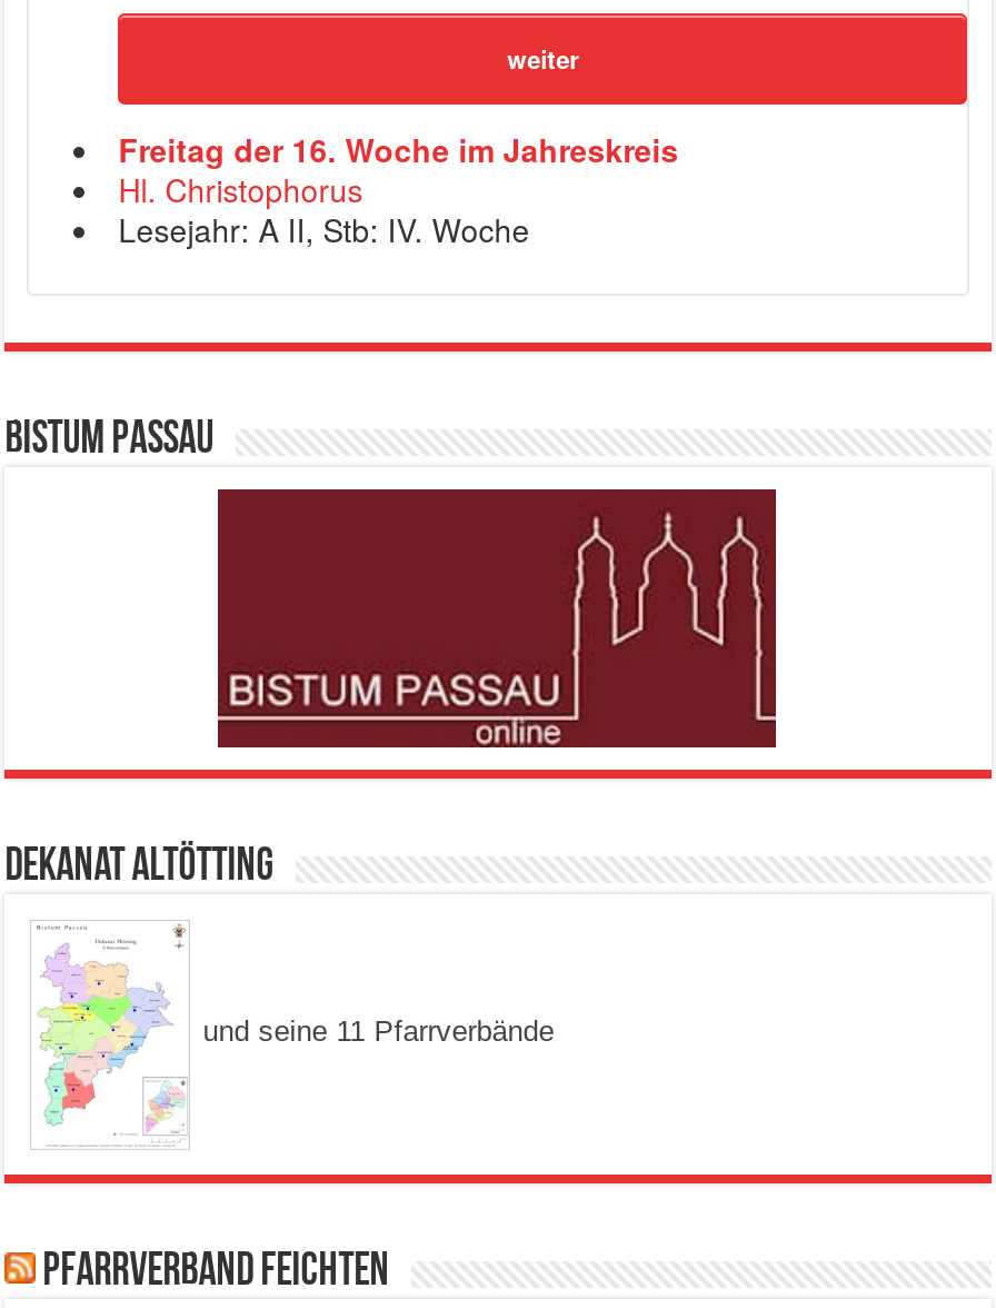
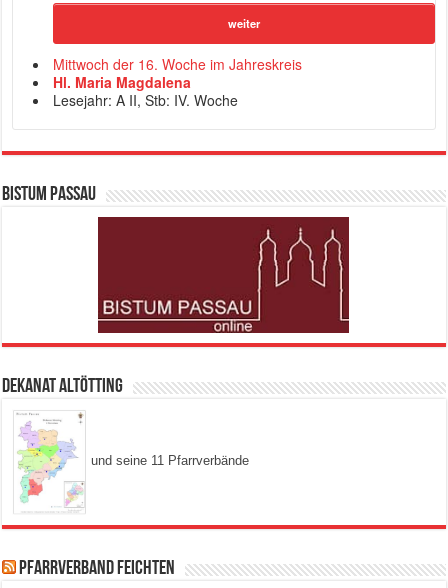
[118,126,679,210] Freitag der 16. Woche im Jahreskreis | Hl. Christophorus -> [53,54,302,92] Mittwoch der 16. Woche im Jahreskreis | Hl. Maria Magdalena

